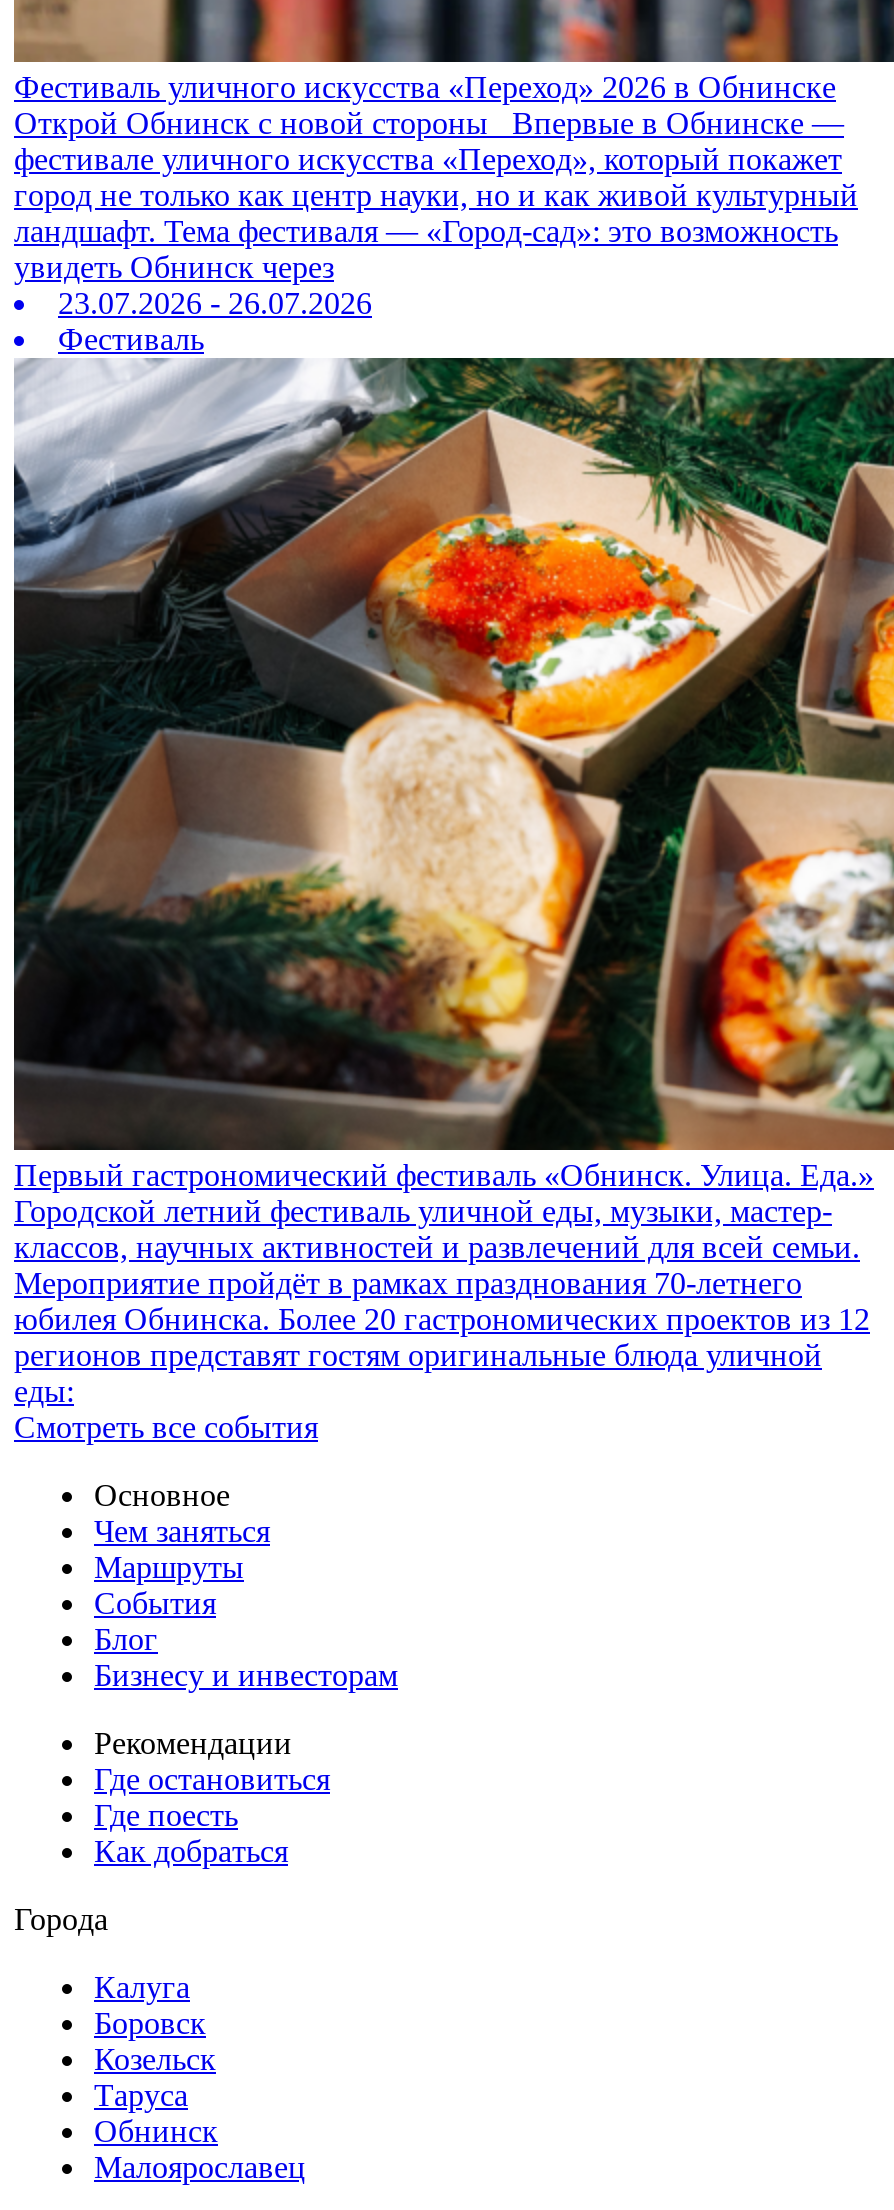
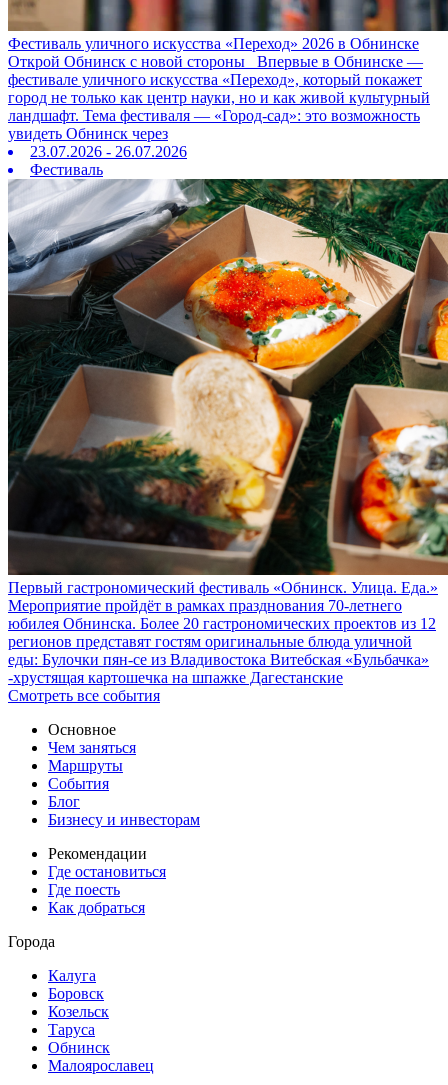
[14,1194,860,1264] Городской летний фестиваль уличной еды, музыки, мастер- | классов, научных активностей и развлечений для всей семьи. -> none
moved [14,1266,870,1372] -> [8,597,436,650]: Мероприятие пройдёт в рамках празднования 70-летнего | юбилея Обнинска. Более 20 гастрономических проектов из 12 | регионов представят гостям оригинальные блюда уличной
[14,1374,74,1408] еды: -> [8,651,429,686] еды: Булочки пян-се из Владивостока Витебская «Бульбачка» | -хрустящая картошечка на шпажке Дагестанские

